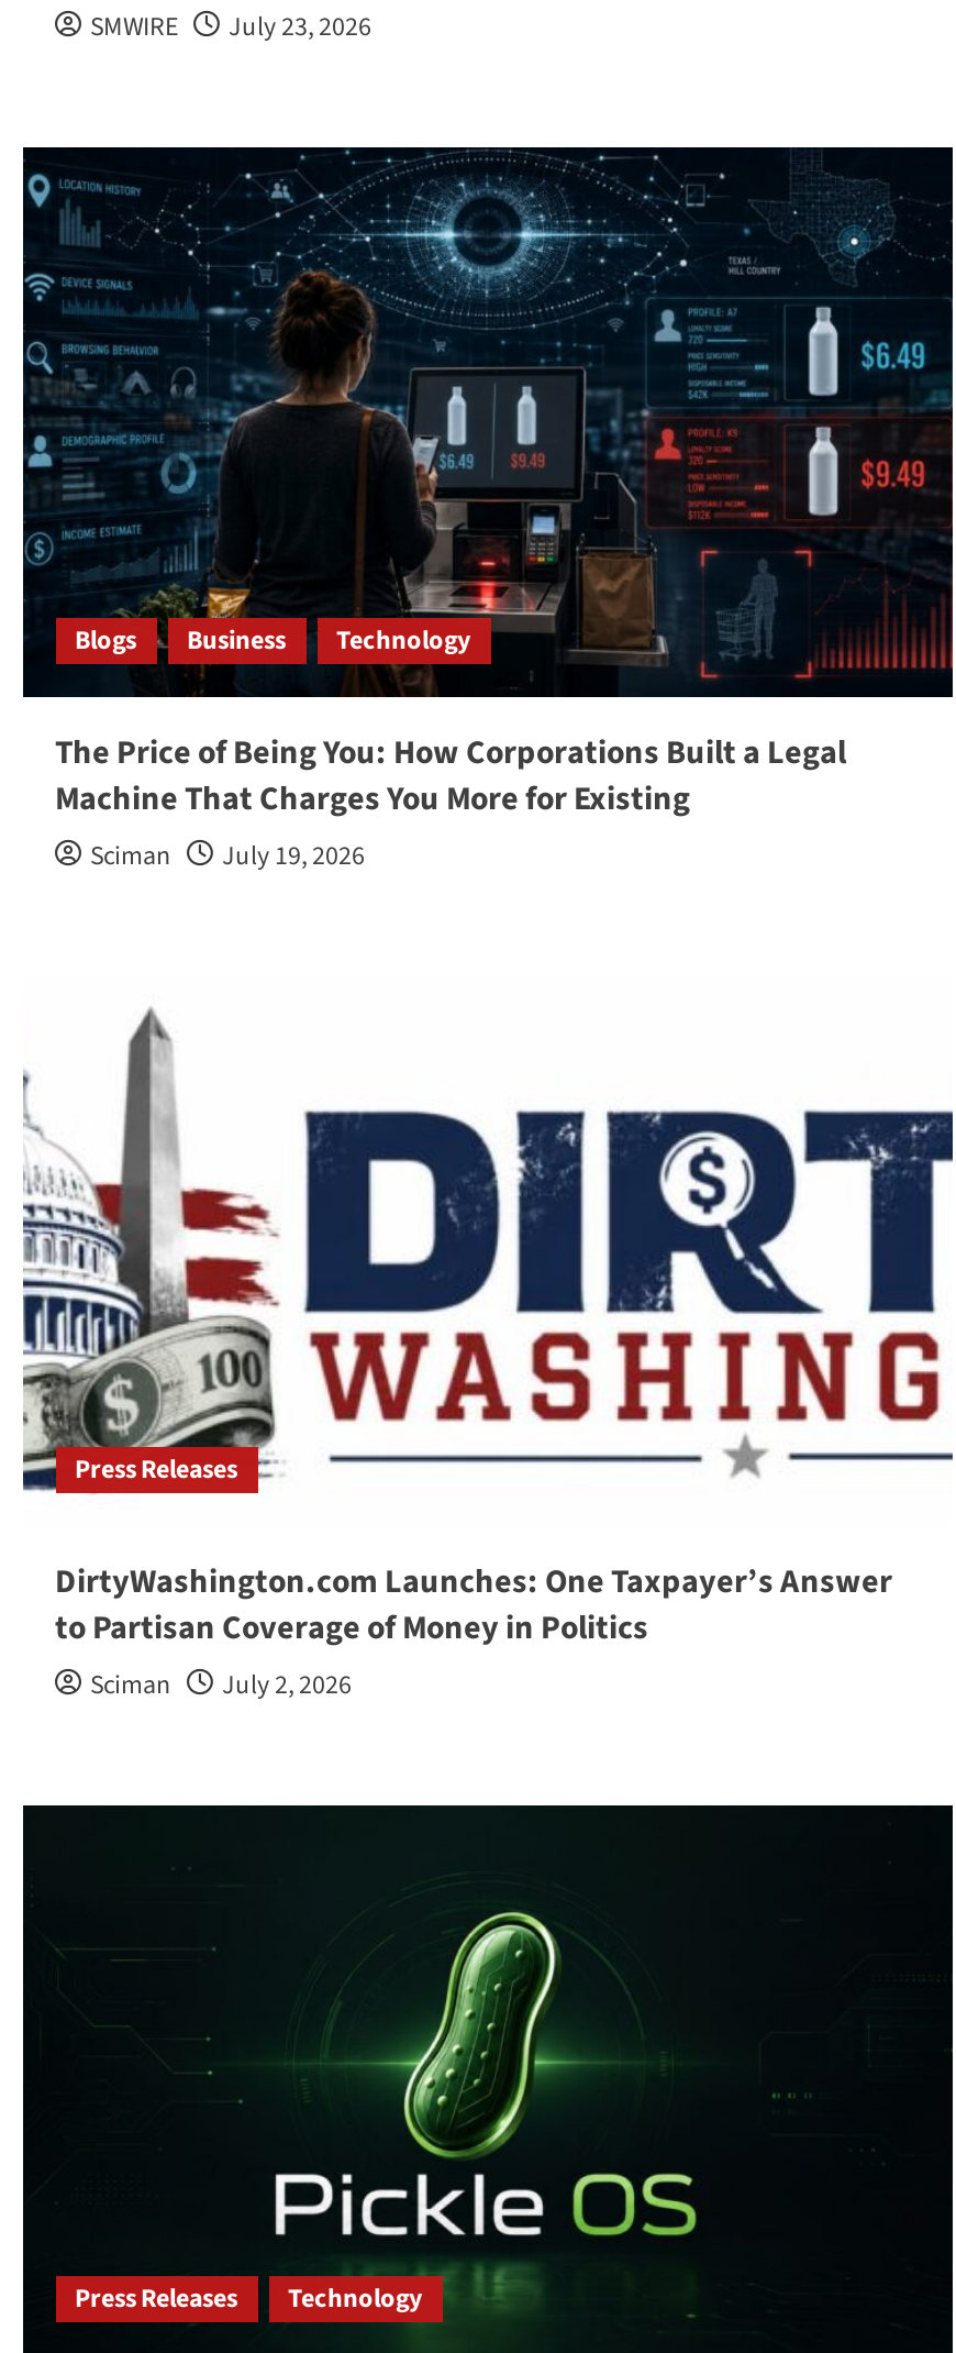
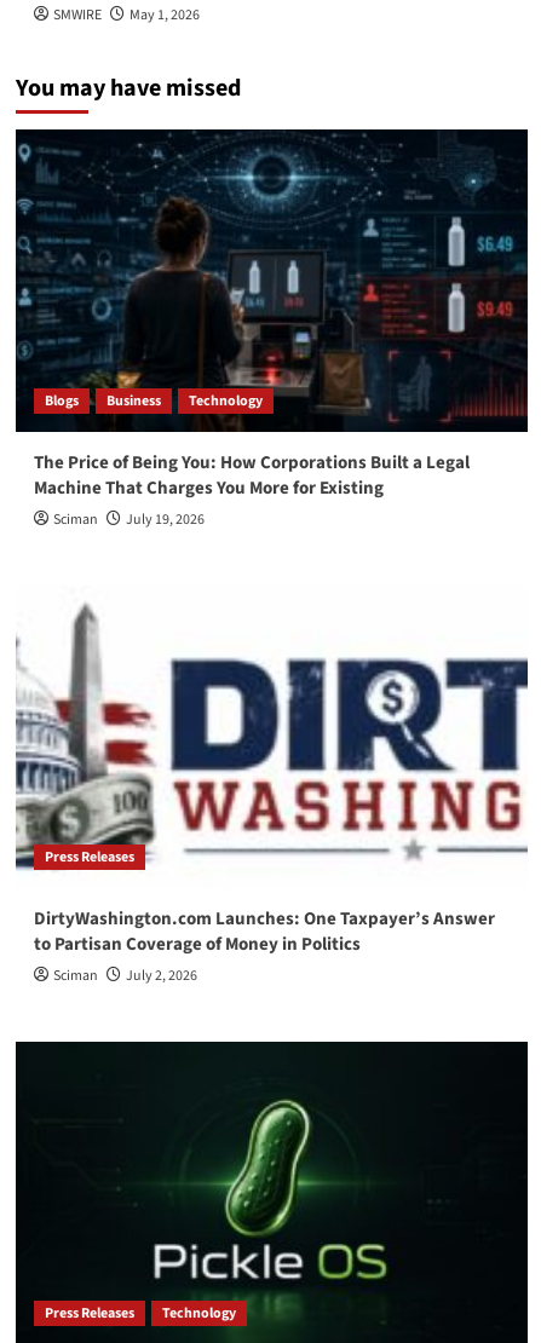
[229,9,371,46] July 23, 2026 -> [15,5,240,105] May 1, 2026 | You may have missed

